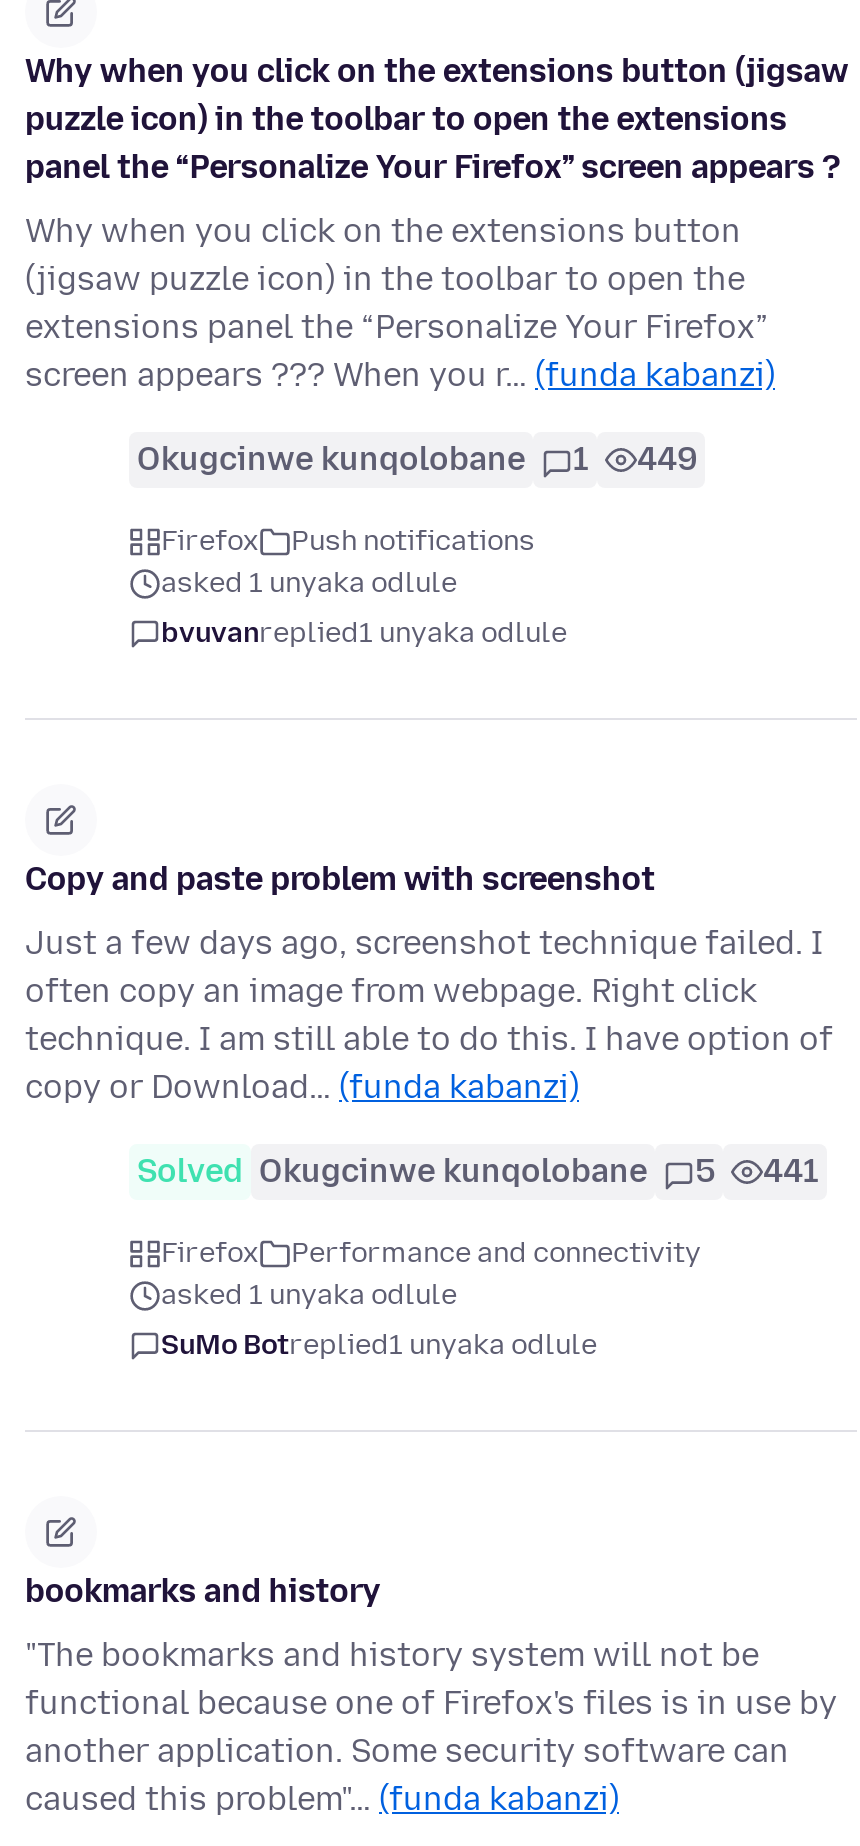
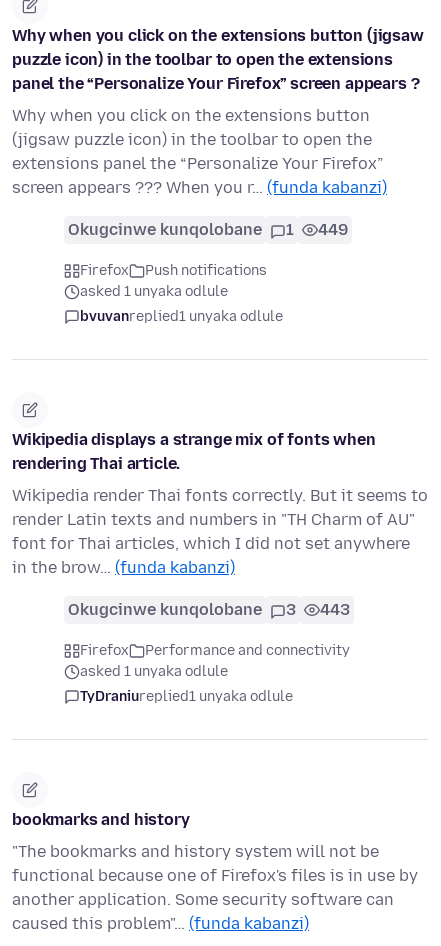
[25,861,655,899] Copy and paste problem with screenshot -> [12,430,376,473] Wikipedia displays a strange mix of fonts when | rendering Thai article.
[25,925,833,1107] Just a few days ago, screenshot technique failed. I | often copy an image from webpage. Right click | technique. I am still able to do this. I have option of | copy or Download… (funda kabanzi) -> [12,486,428,577] Wikipedia render Thai fonts correctly. But it seems to | render Latin texts and numbers in "TH Charm of AU" | font for Thai articles, which I did not set anywhere | in the brow… (funda kabanzi)
[137,1153,819,1191] Solved Okugcinwe kunqolobane | 5 | 441 -> [68,600,350,619] Okugcinwe kunqolobane | 3 | 443
[161,1329,597,1363] SuMo Botreplied1 unyaka odlule -> [80,688,293,705] TyDraniureplied1 unyaka odlule

